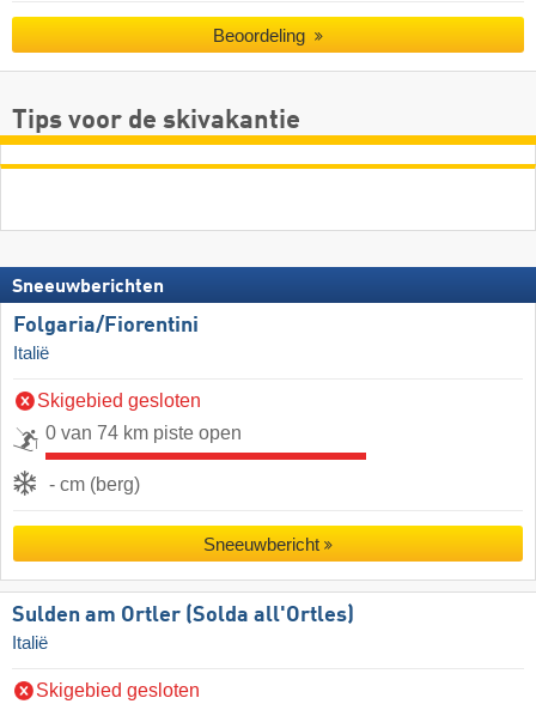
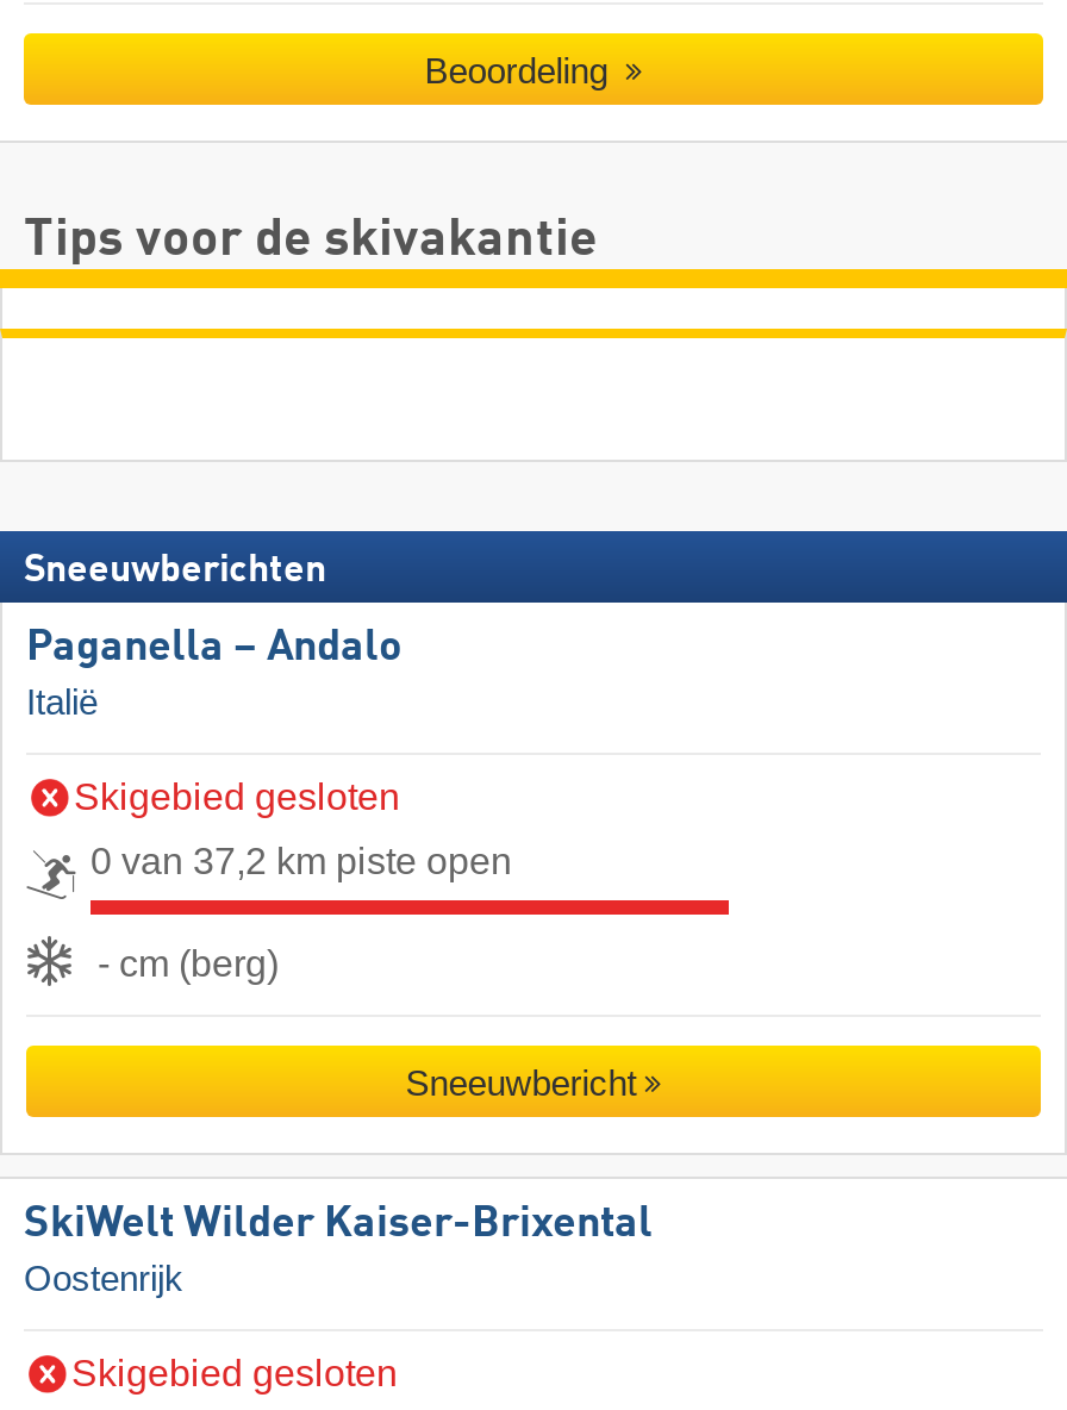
[13,315,199,337] Folgaria/Fiorentini -> [26,627,403,670] Paganella – Andalo
[45,423,242,443] 0 van 74 km piste open -> [91,841,512,882] 0 van 37,2 km piste open
[12,605,354,653] Sulden am Ortler (Solda all'Ortles) | Italië -> [24,1203,653,1299] SkiWelt Wilder Kaiser-Brixental | Oostenrijk

